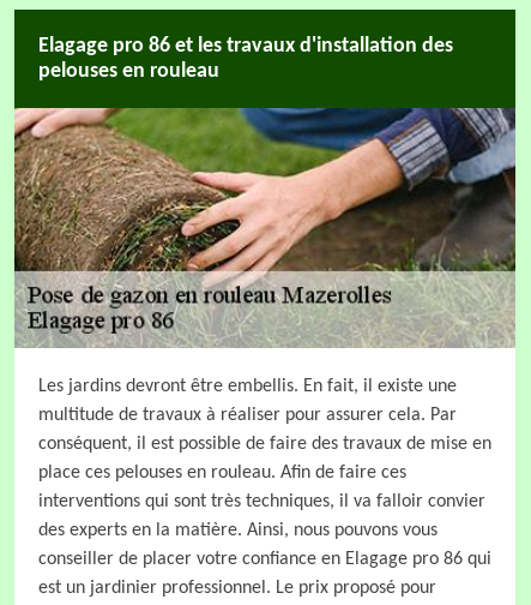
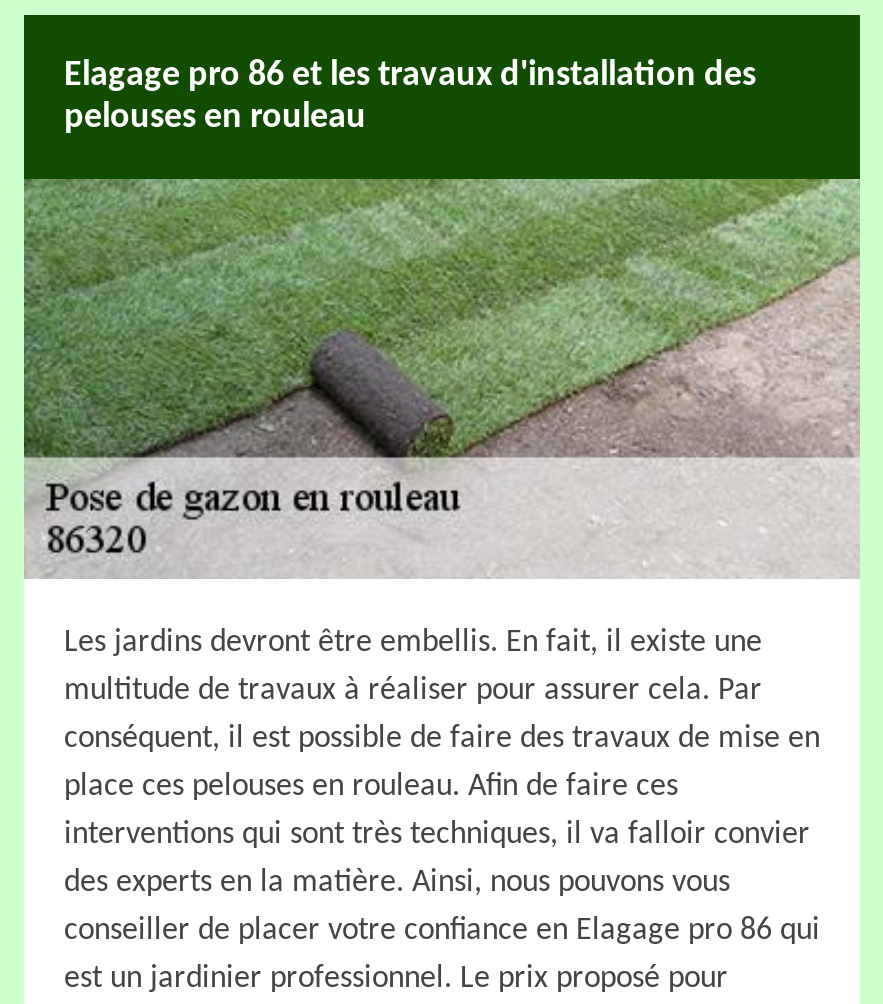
[14,108,517,348] [image] -> [22,177,860,577] [image]

